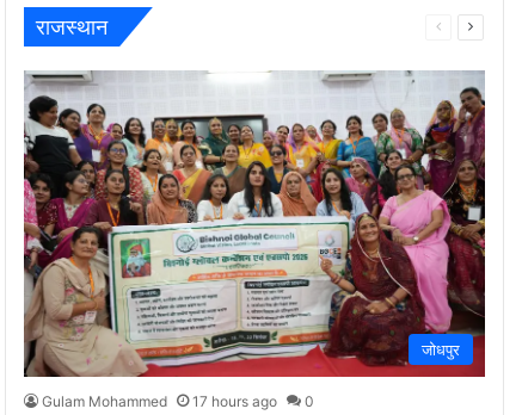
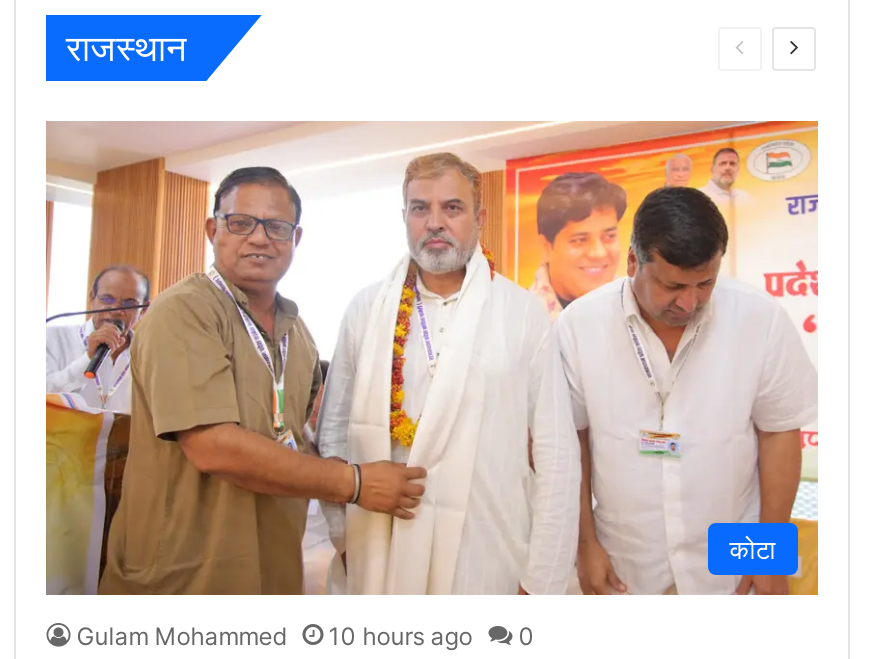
[23,70,486,378] [image] | जोधपुर -> [44,119,820,597] [image] | कोटा
[42,392,315,410] Gulam Mohammed 17 hours ago 0 -> [77,621,535,651] Gulam Mohammed 10 hours ago 0

